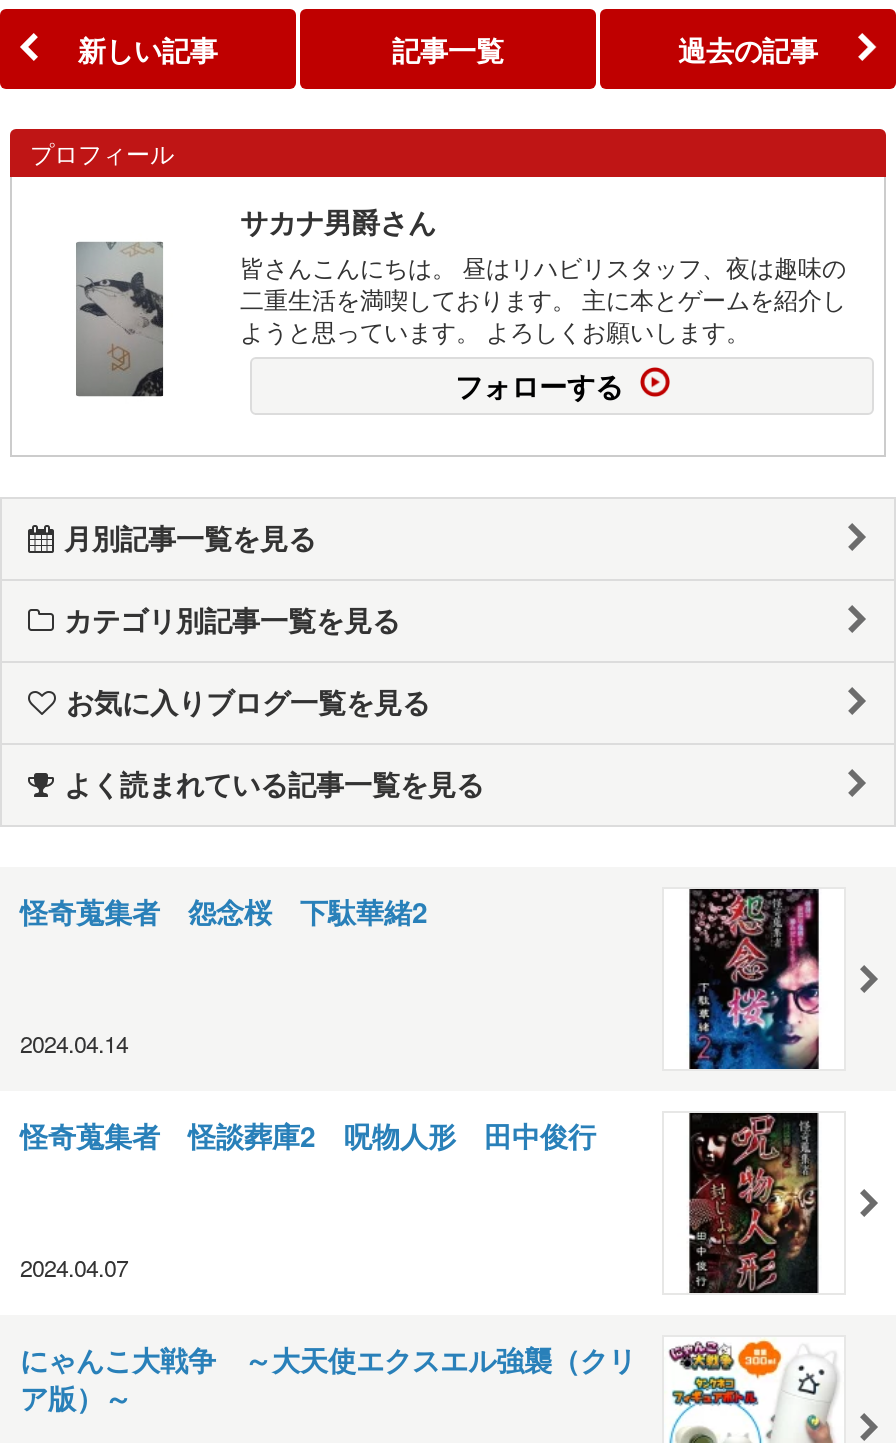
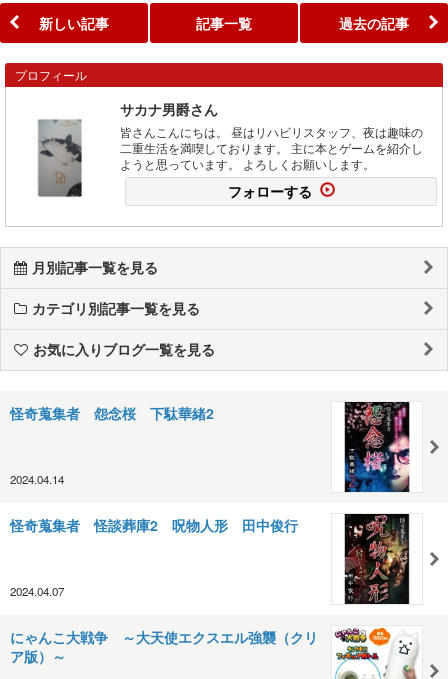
[64,763,484,803] よく読まれている記事一覧を見る -> none

